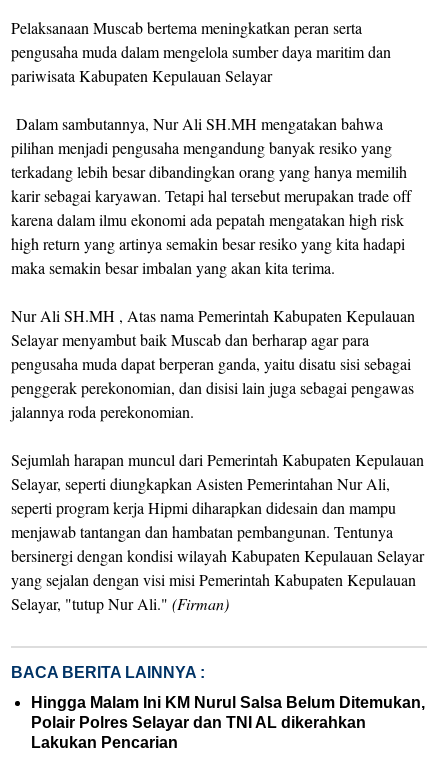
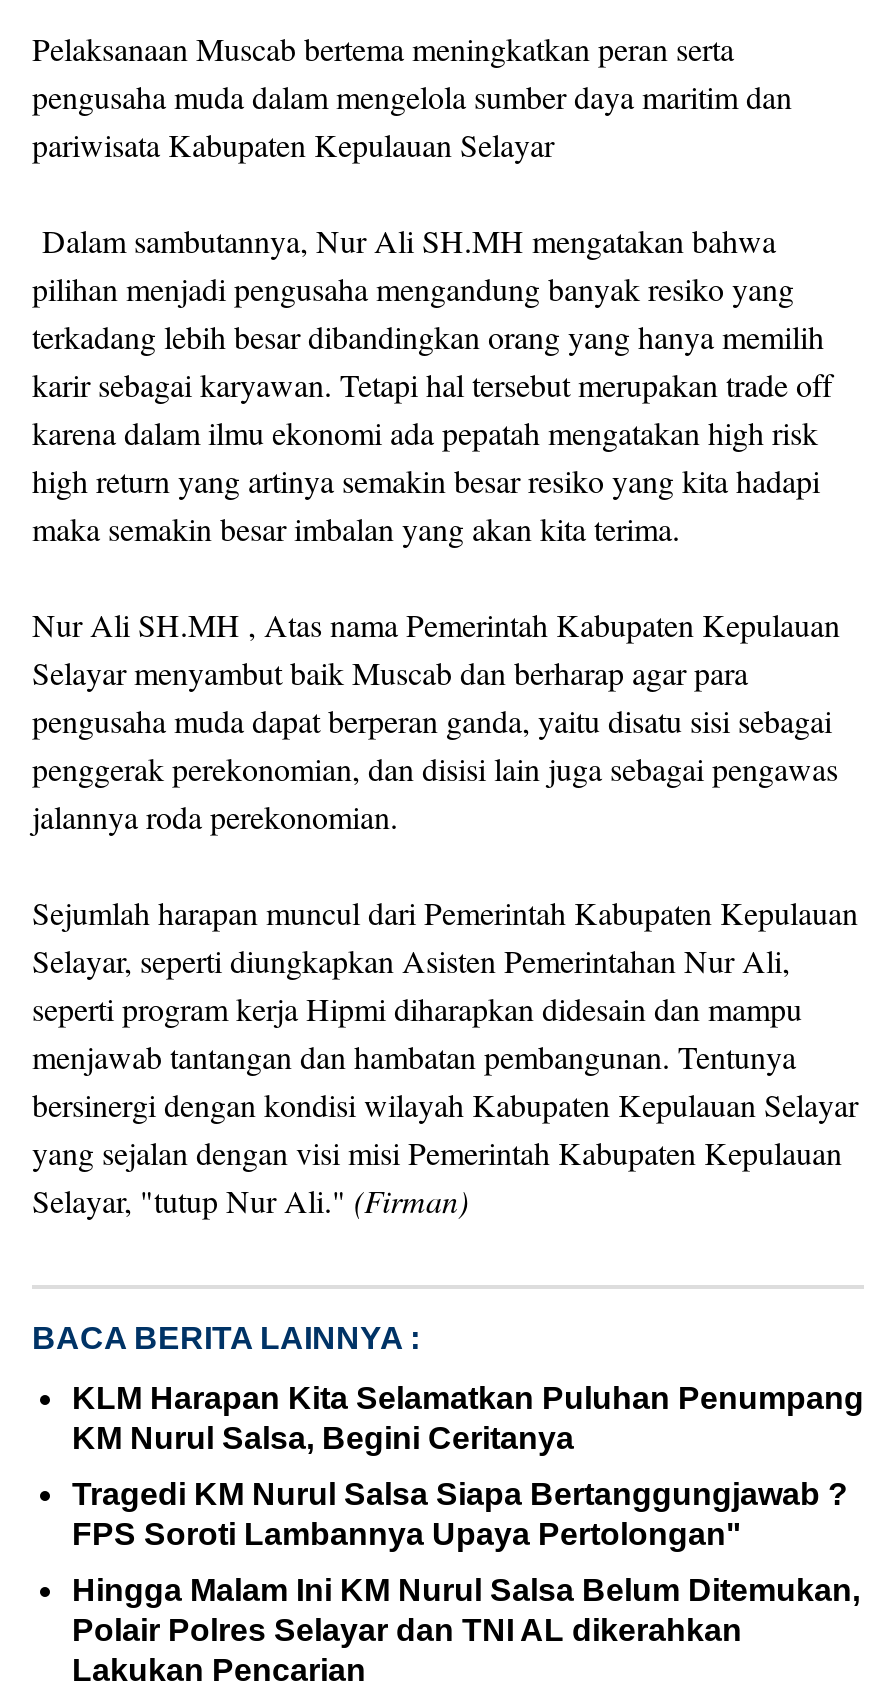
none -> [72,1380,864,1550] KLM Harapan Kita Selamatkan Puluhan Penumpang | KM Nurul Salsa, Begini Ceritanya | Tragedi KM Nurul Salsa Siapa Bertanggungjawab ? | FPS Soroti Lambannya Upaya Pertolongan"

